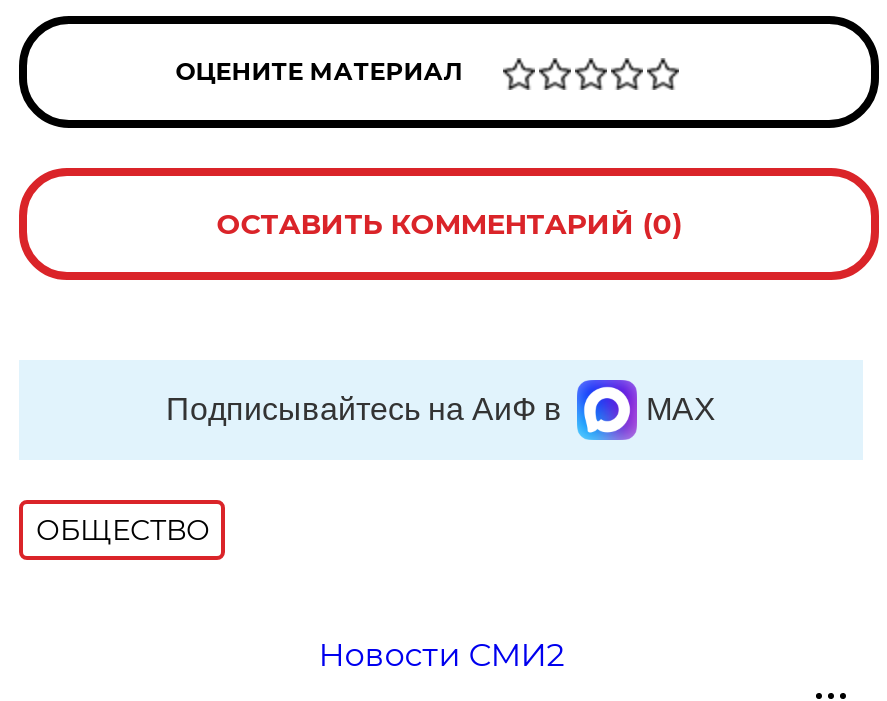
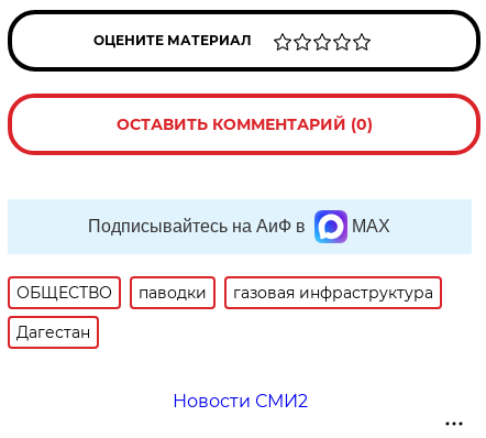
none -> [17,283,434,342] паводки | газовая инфраструктура | Дагестан

